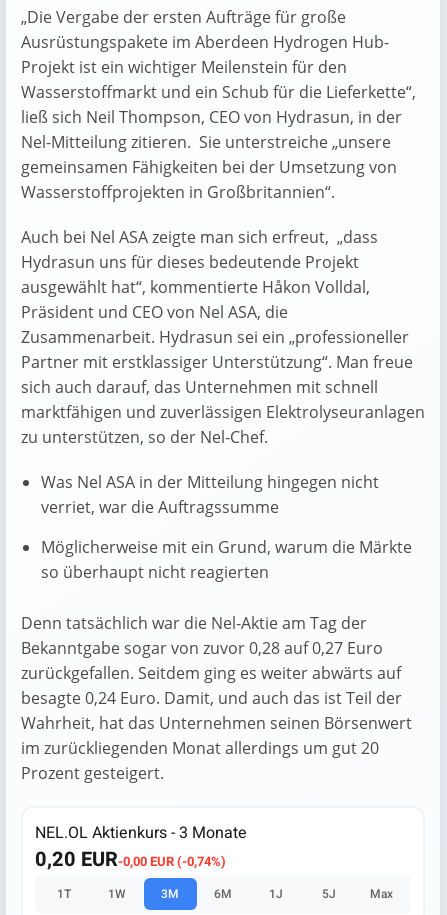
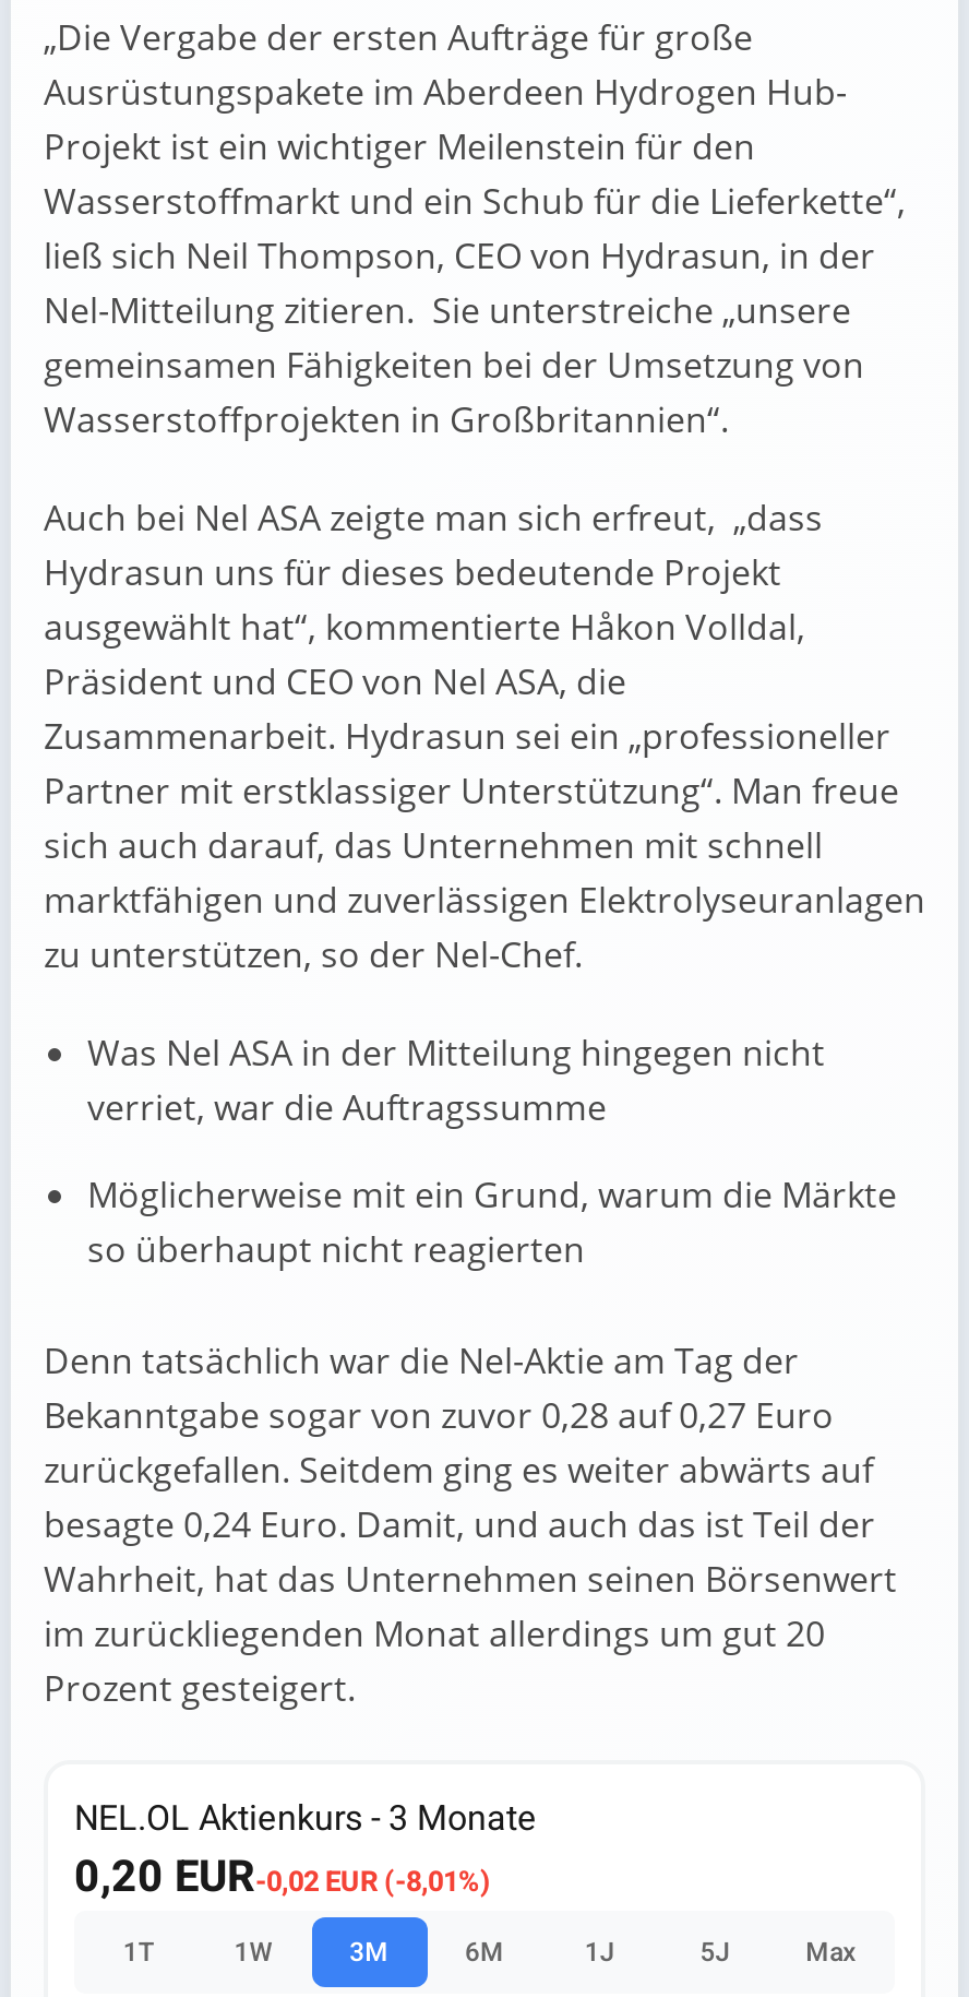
[35,845,226,874] 0,20 EUR-0,00 EUR (-0,74%) -> [74,1845,491,1909] 0,20 EUR-0,02 EUR (-8,01%)

